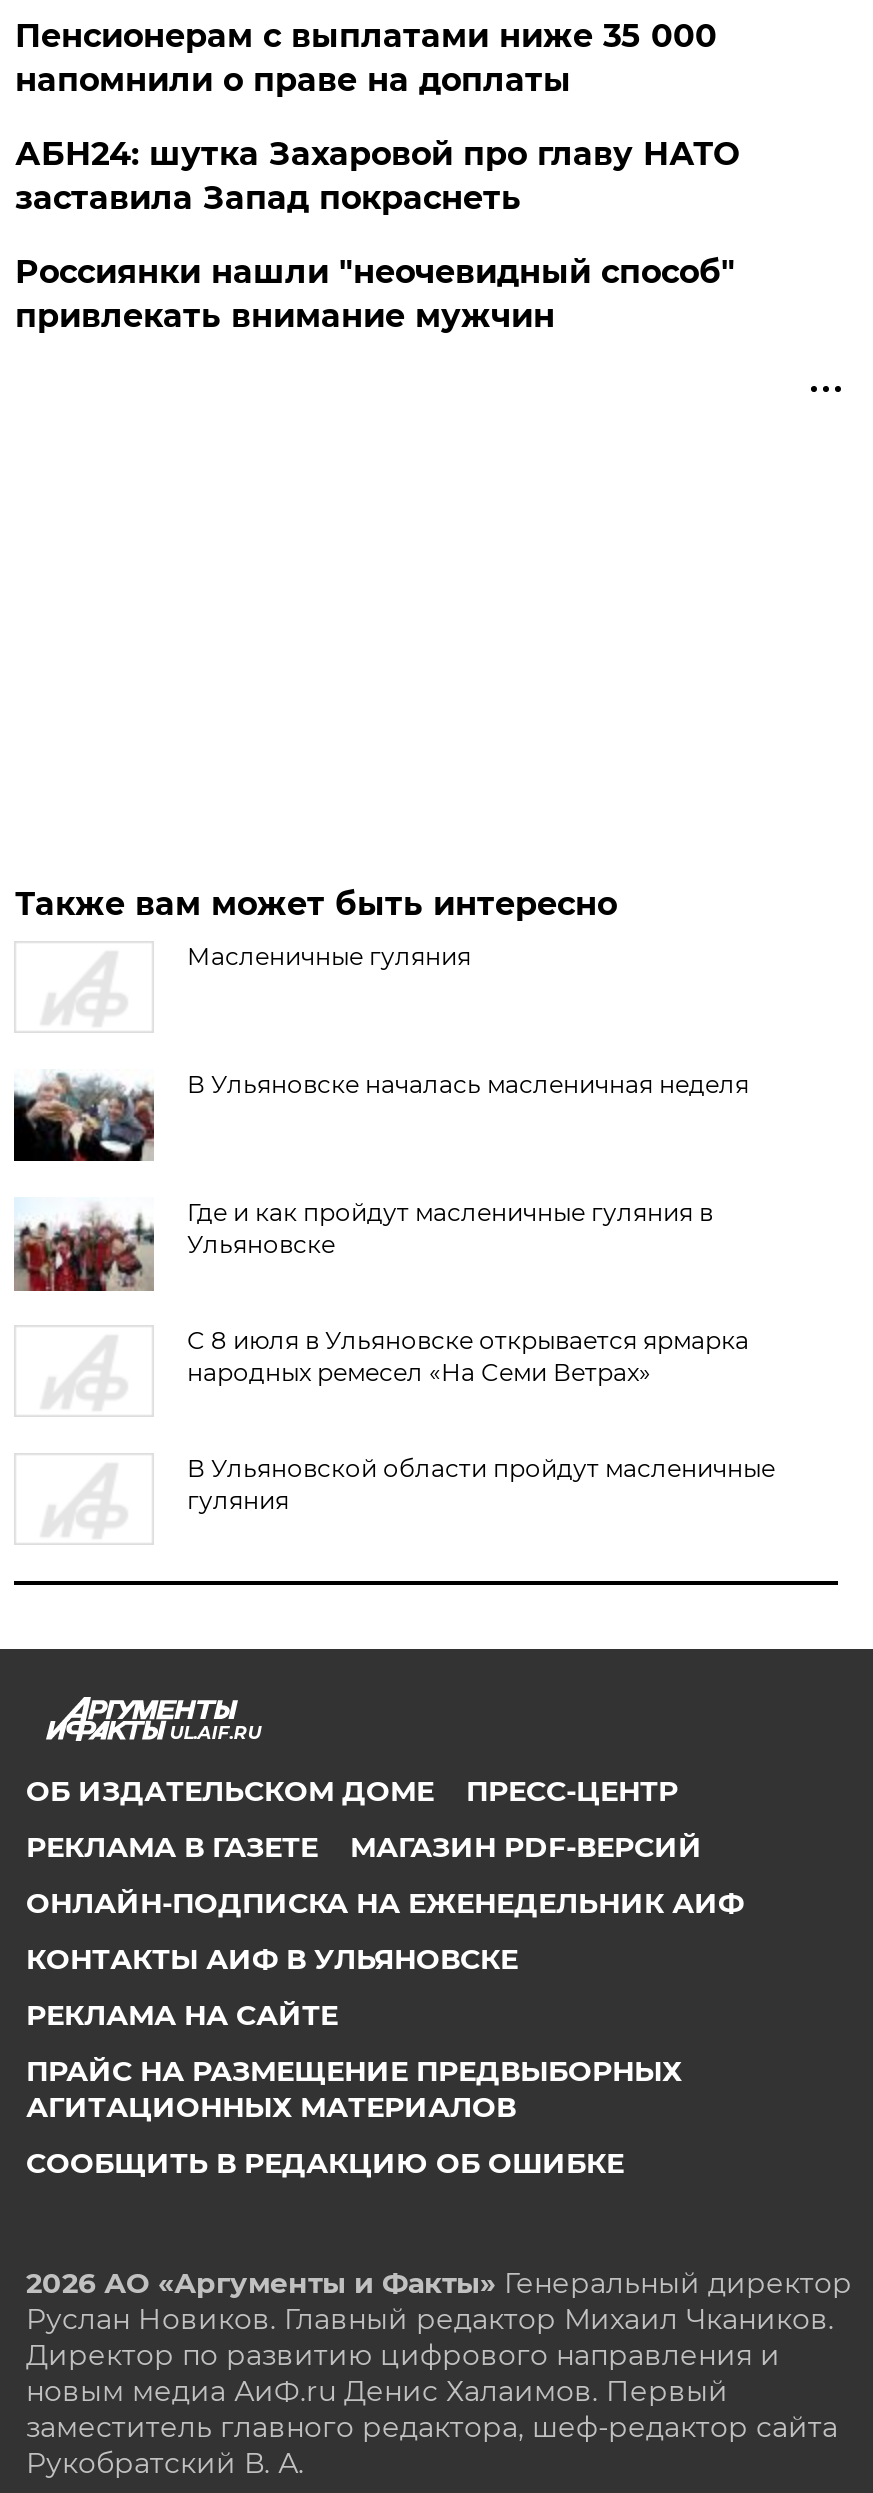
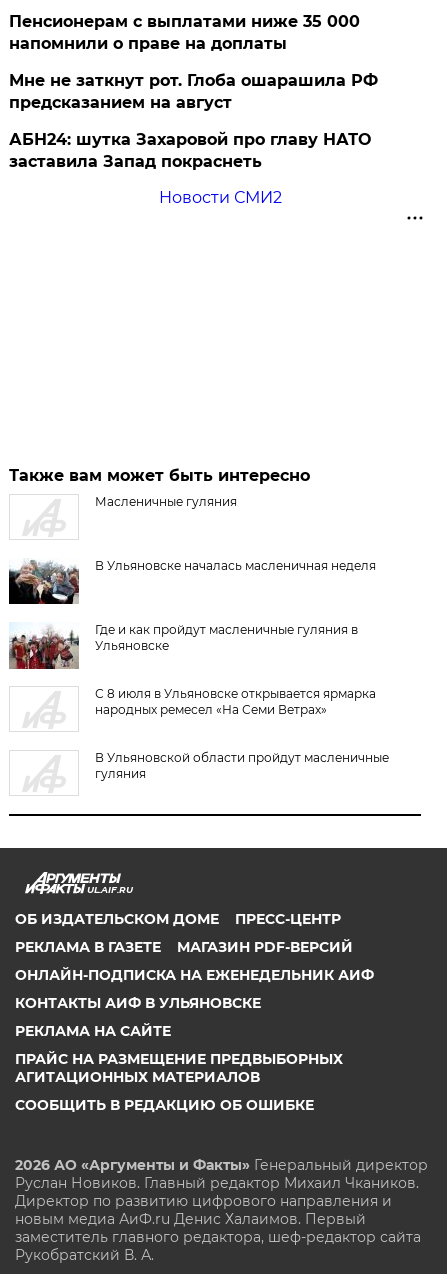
none -> [9,71,378,112] Мне не заткнут рот. Глоба ошарашила РФ | предсказанием на август
moved [15,135,739,217] -> [9,130,371,171]: АБН24: шутка Захаровой про главу НАТО | заставила Запад покраснеть
[15,253,735,335] Россиянки нашли "неочевидный способ" | привлекать внимание мужчин -> [159,188,282,207] Новости СМИ2

